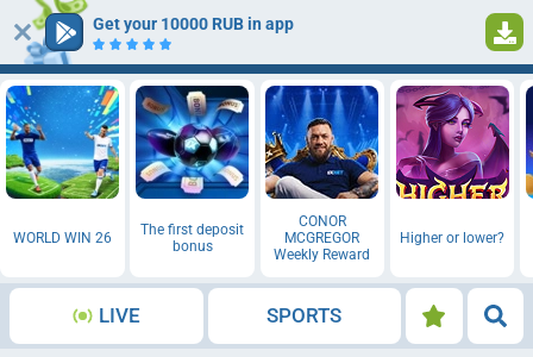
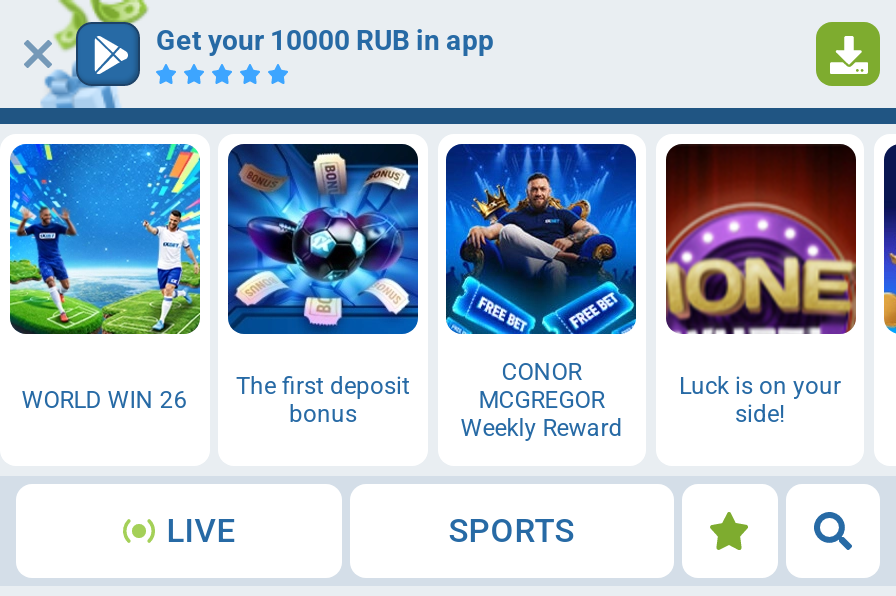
[264,86,380,200] [image] -> [444,144,638,336] [image]
[395,84,510,246] [image] | Higher or lower? -> [664,142,858,428] [image] | Luck is on your | side!

